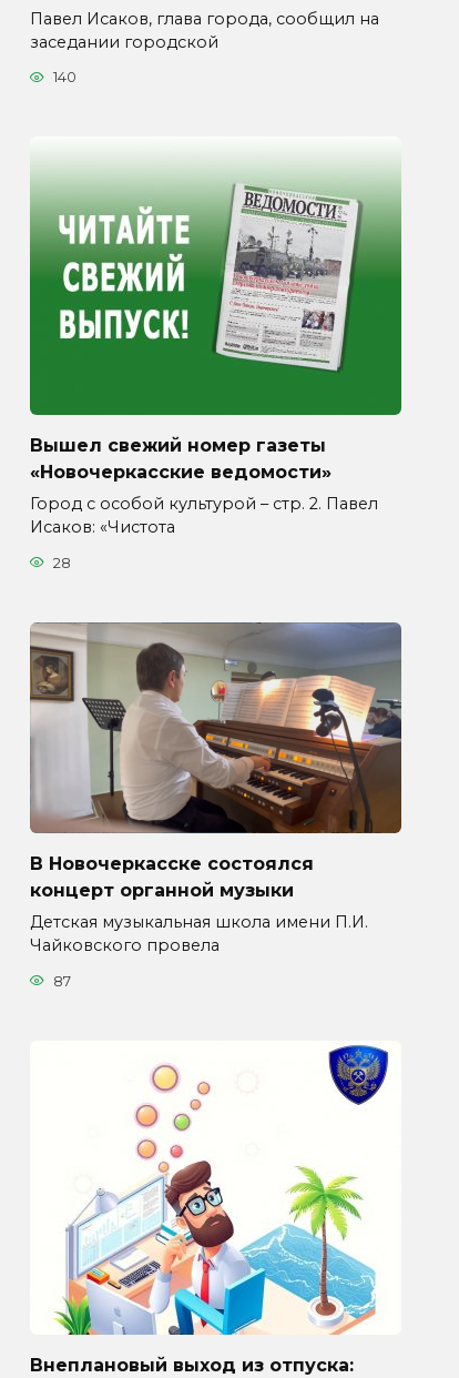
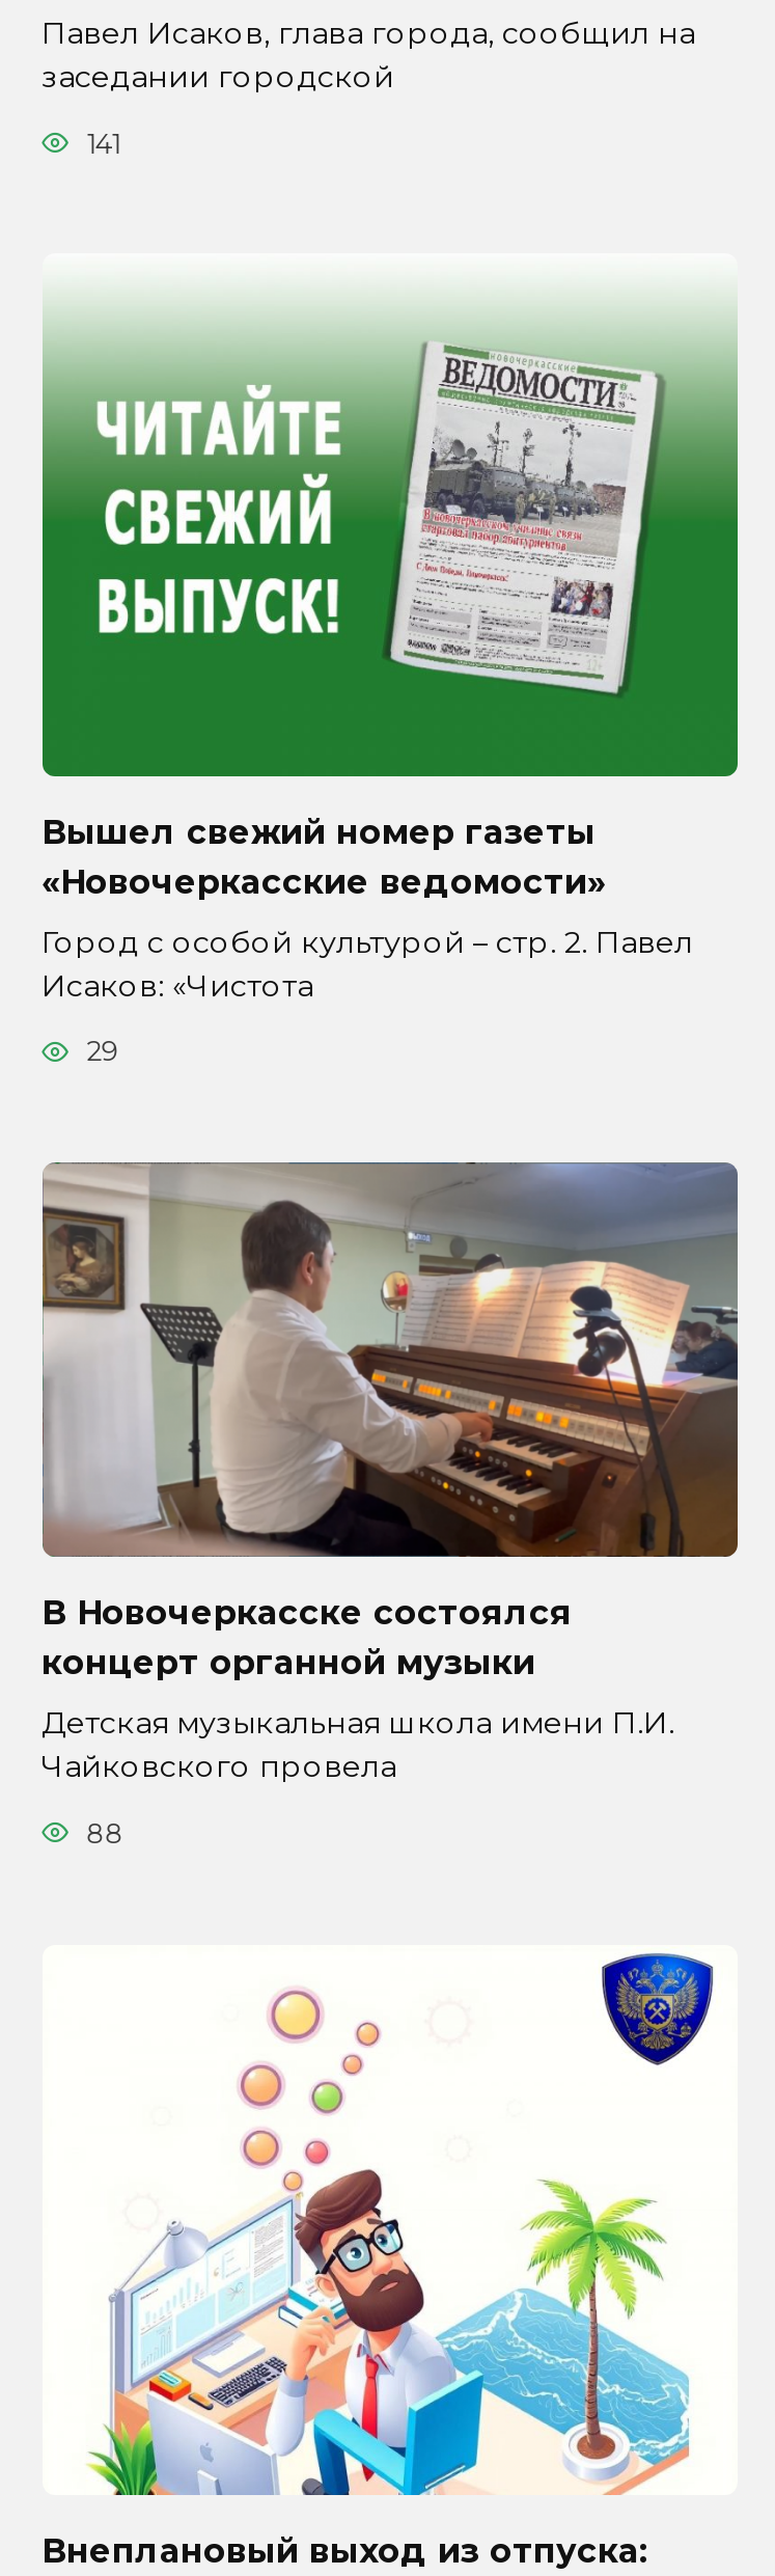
[53,69,77,86] 140 -> [87,127,120,158] 141
[53,555,71,571] 28 -> [87,1036,118,1067] 29
[53,973,71,989] 87 -> [87,1818,124,1849] 88

